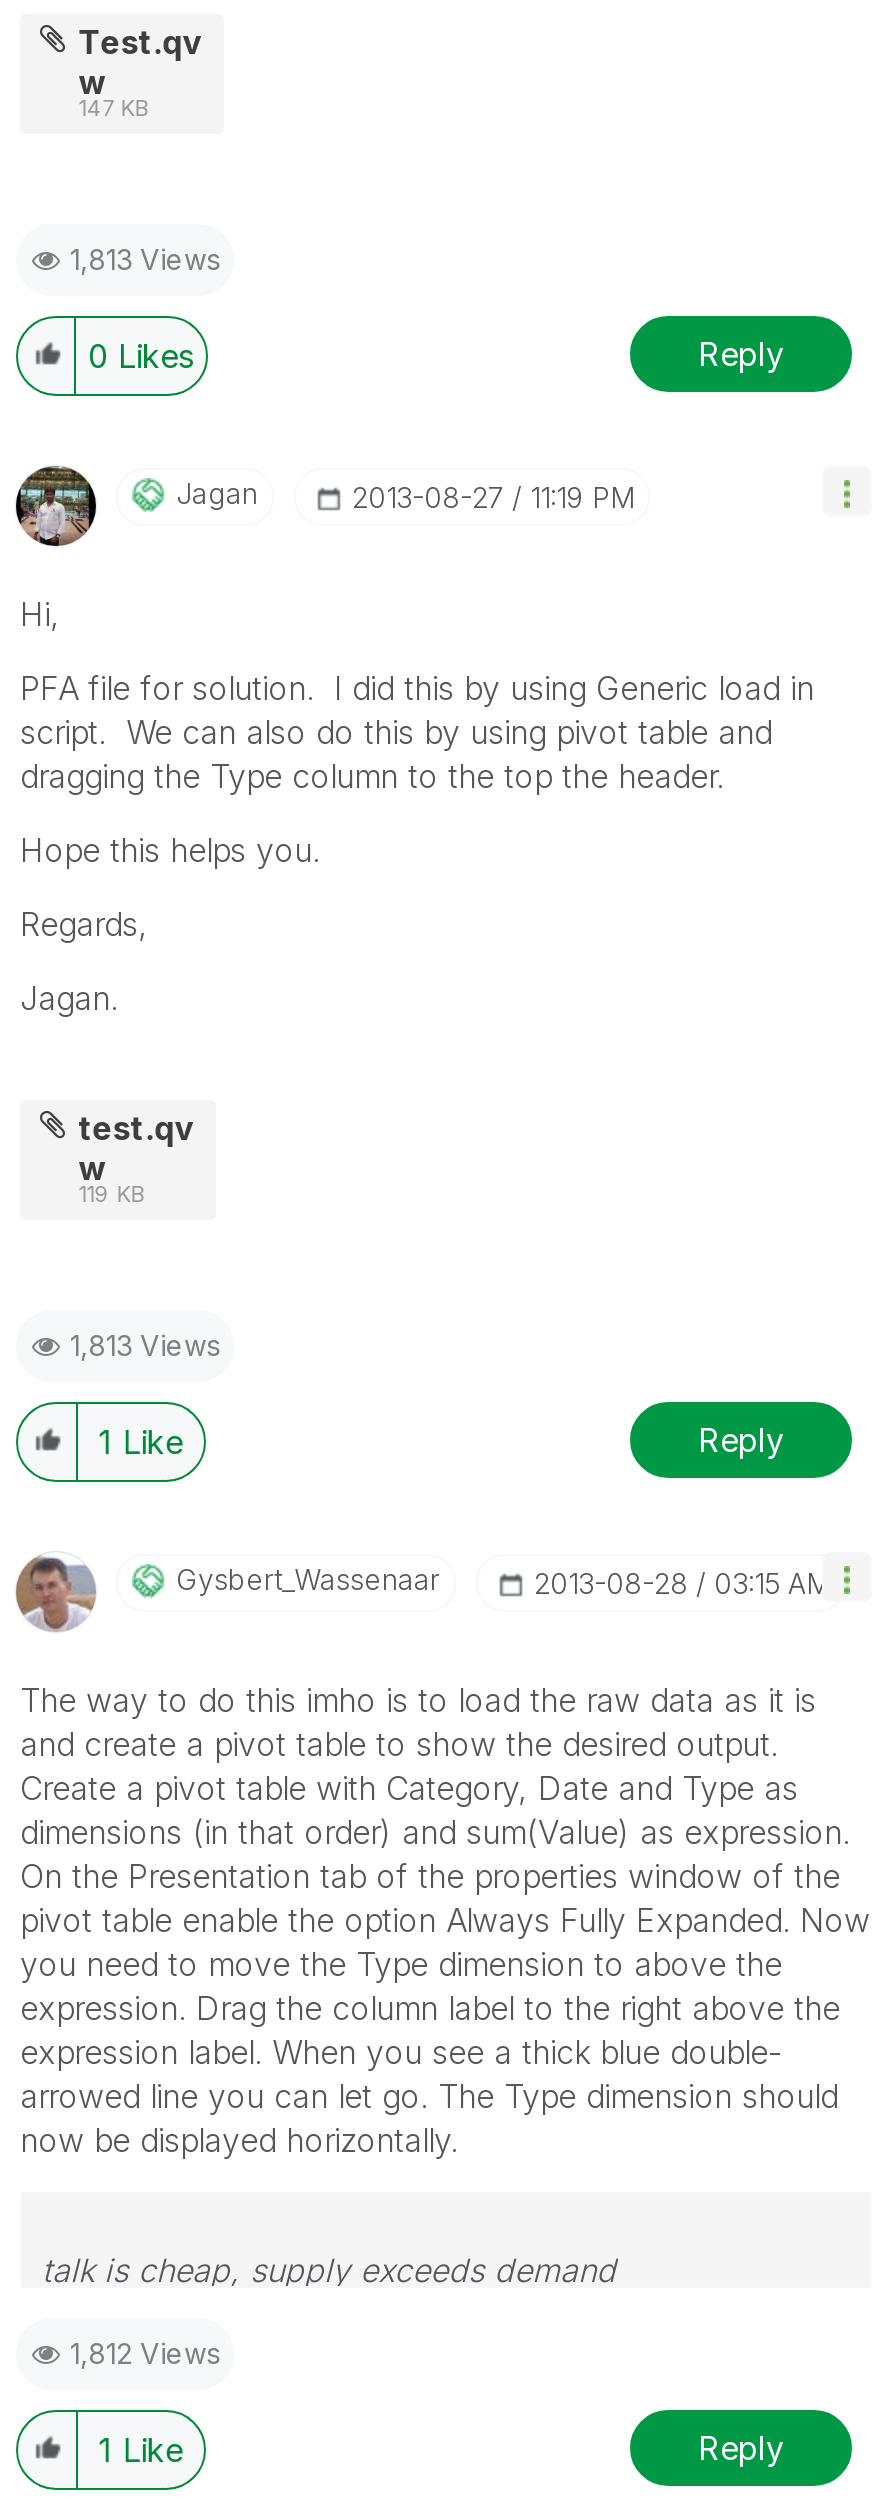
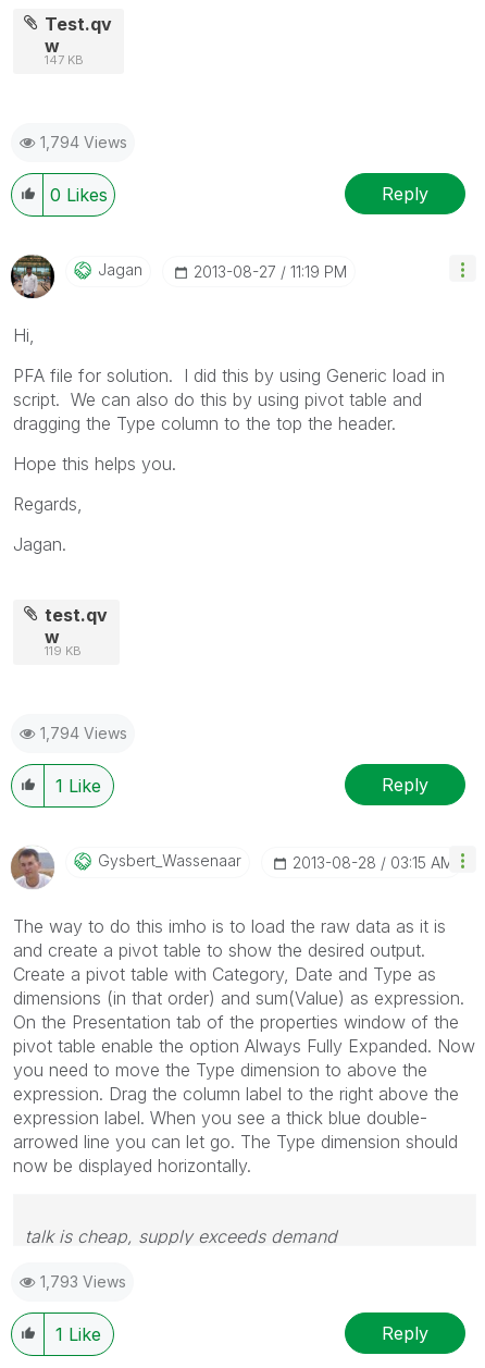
[70,242,220,276] 1,813 Views -> [40,133,127,151] 1,794 Views
[70,1328,220,1362] 1,813 Views -> [40,724,127,742] 1,794 Views
[70,2336,220,2370] 1,812 Views -> [40,1272,126,1291] 1,793 Views

